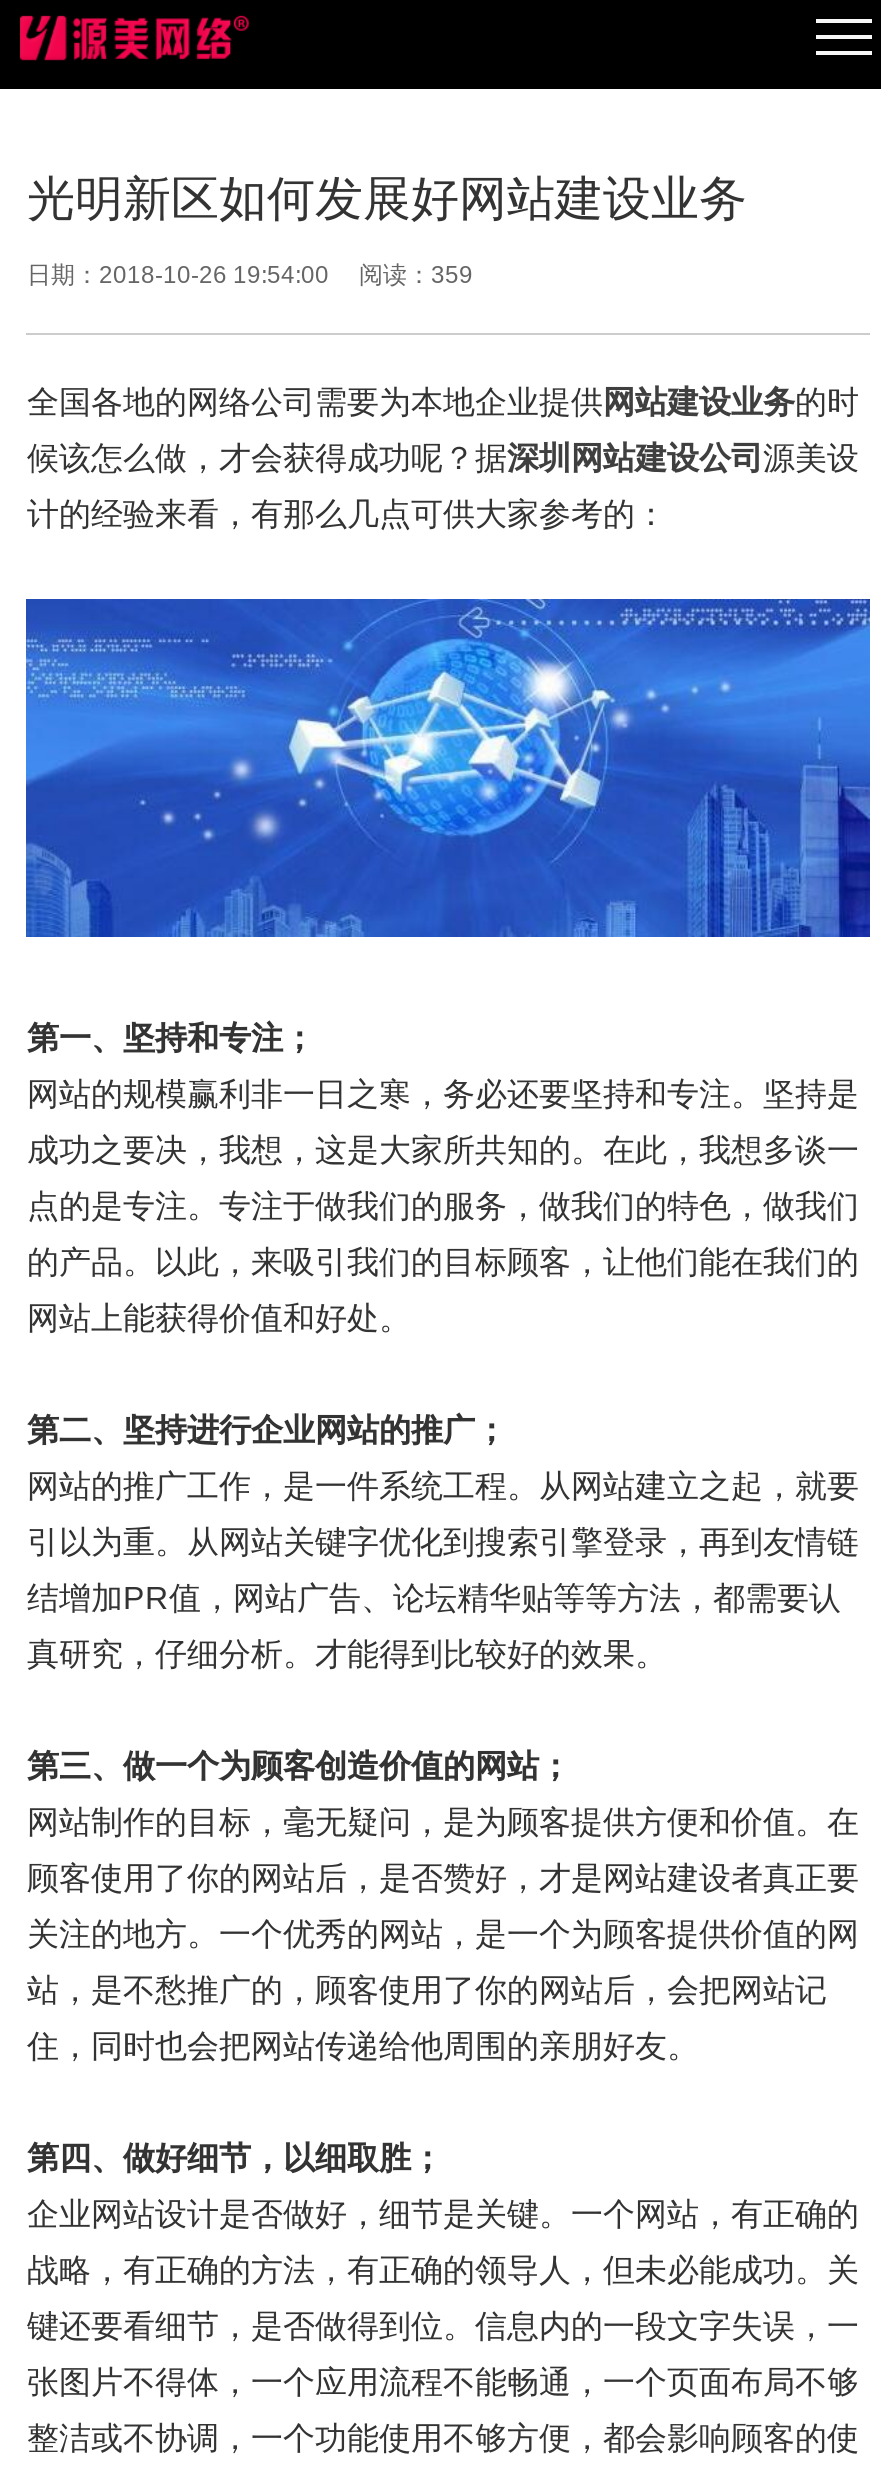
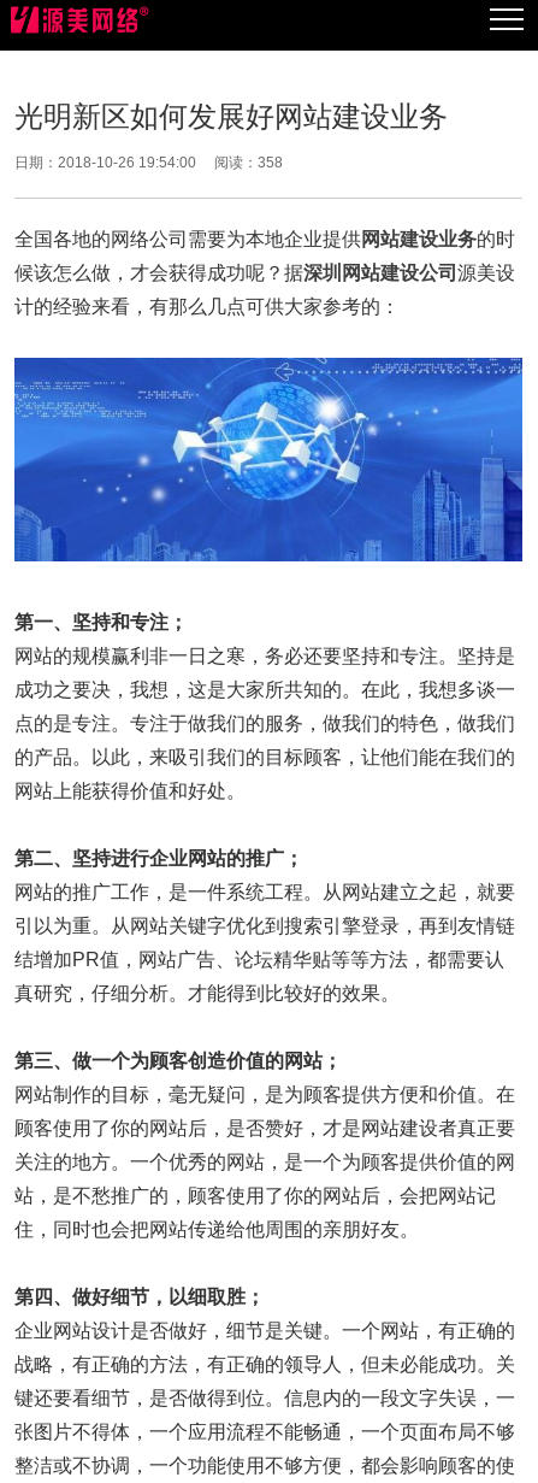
[27,261,473,289] 日期：2018-10-26 19:54:00 阅读：359 -> [15,154,283,171] 日期：2018-10-26 19:54:00 阅读：358

